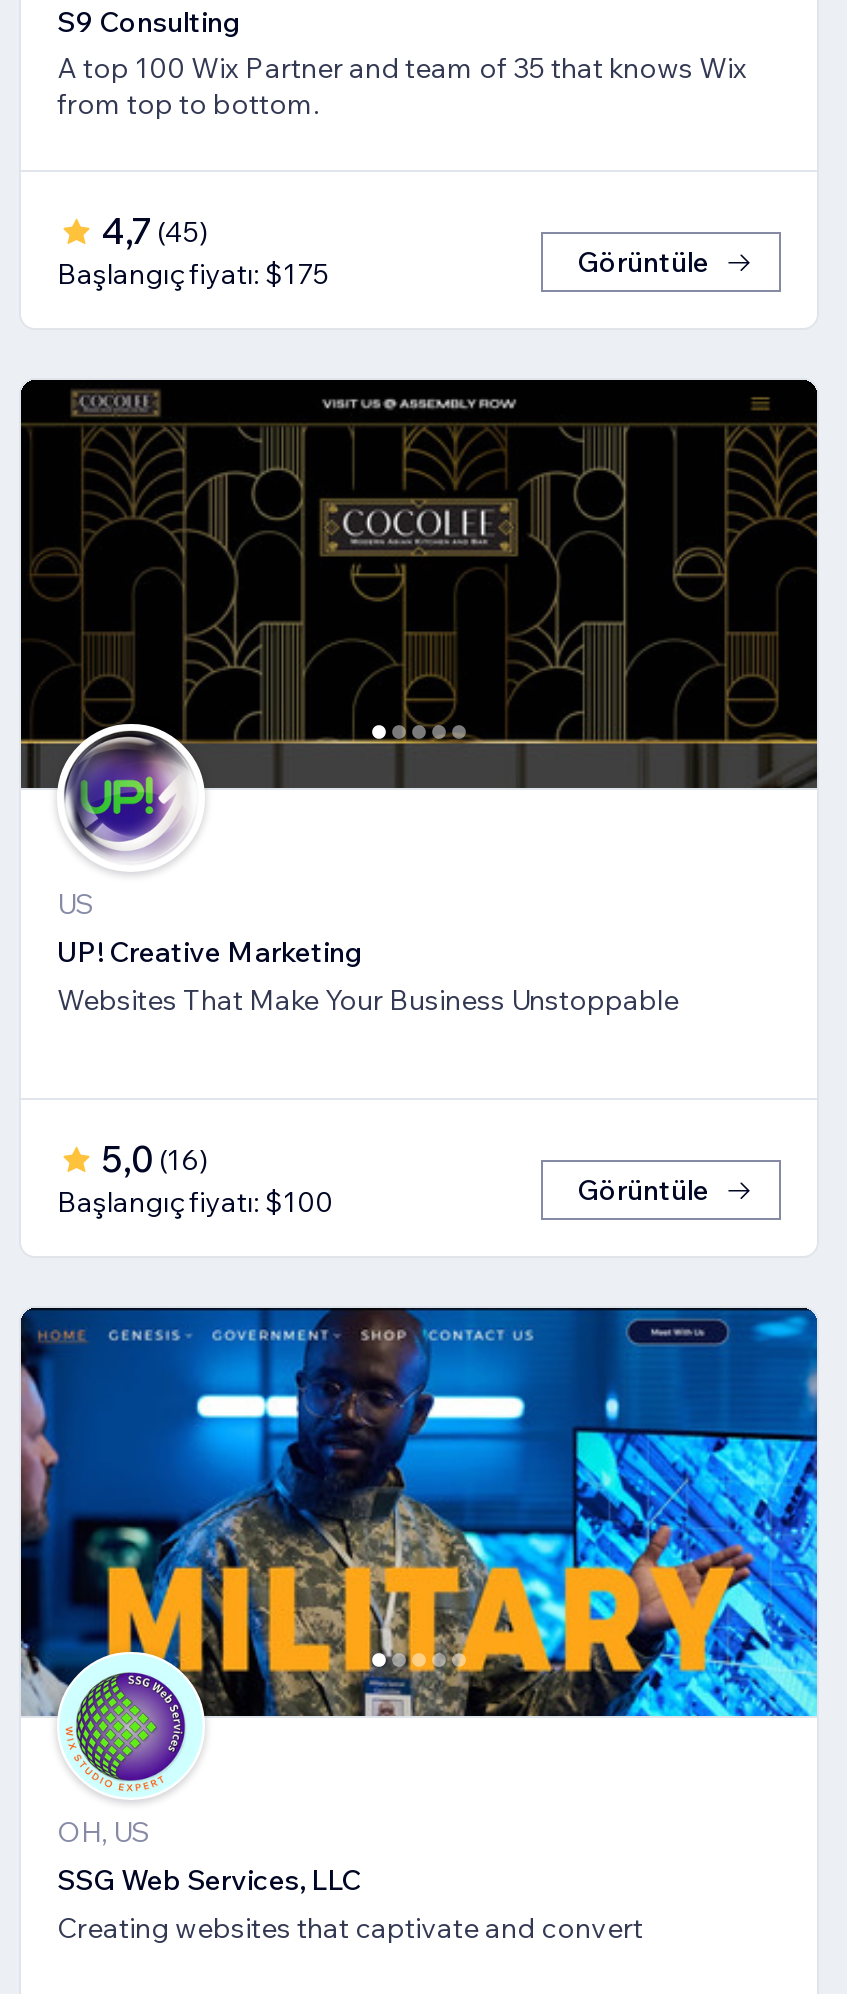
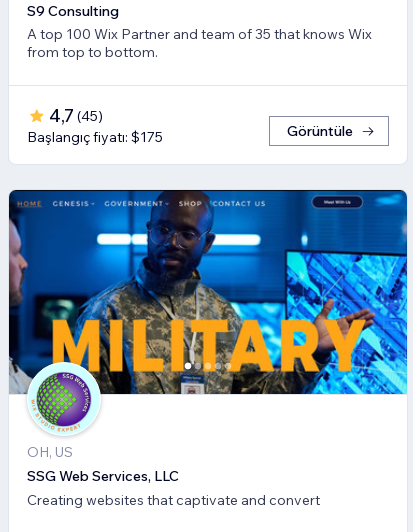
[19,380,819,1018] [image] | US | UP! Creative Marketing | Websites That Make Your Business Unstoppable -> none
[57,1136,709,1220] 5,0 (16) | Başlangıç fiyatı: $100 | Görüntüle -> none

